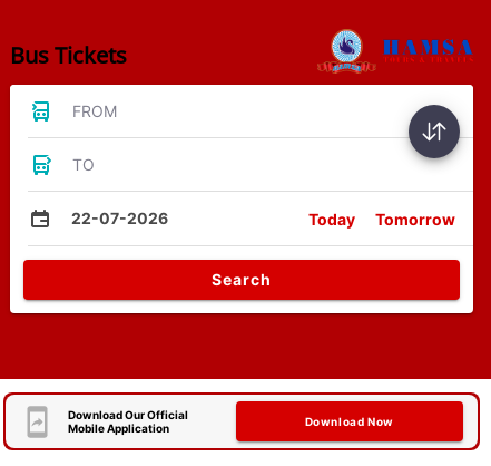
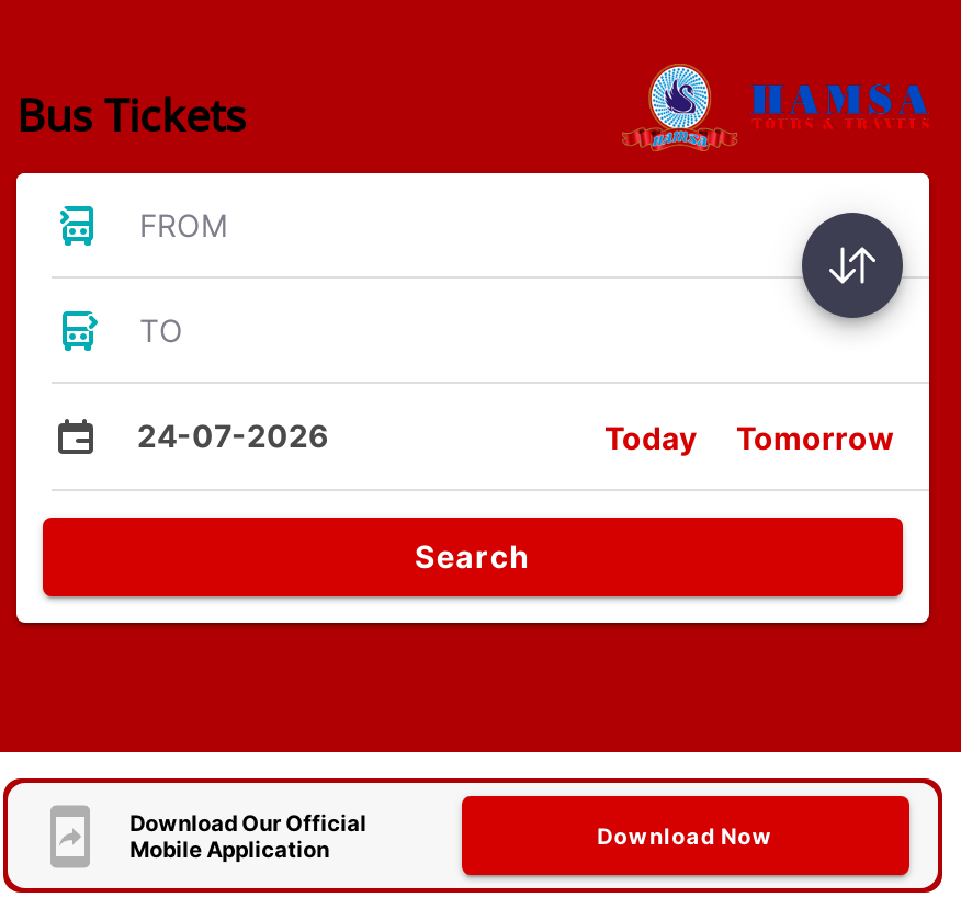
[71,208,168,227] 22-07-2026 -> [137,417,328,454] 24-07-2026

